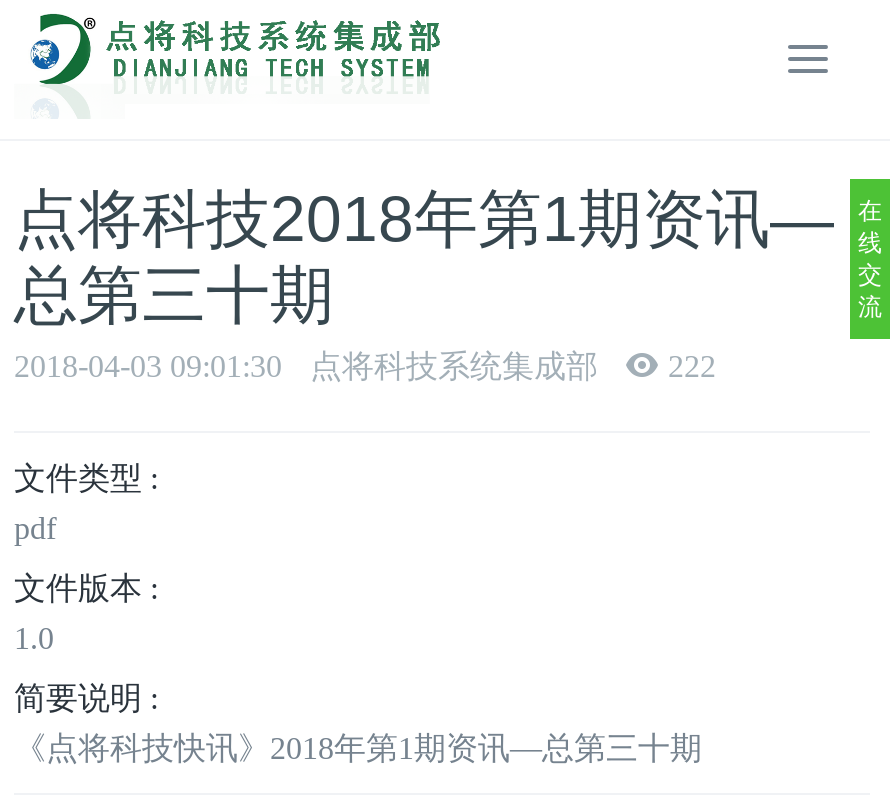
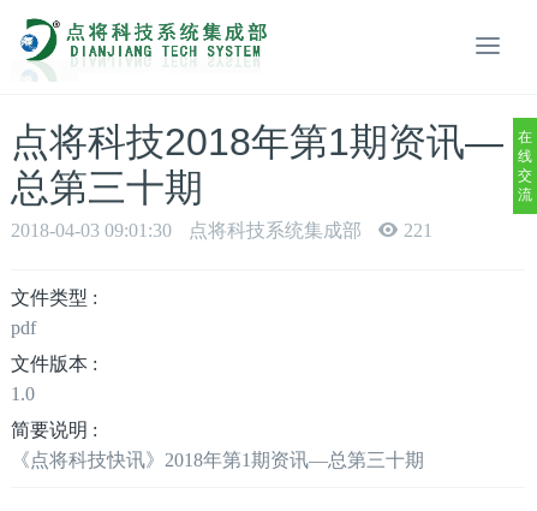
[14,349,716,383] 2018-04-03 09:01:30 点将科技系统集成部 222 -> [11,220,432,240] 2018-04-03 09:01:30 点将科技系统集成部 221

